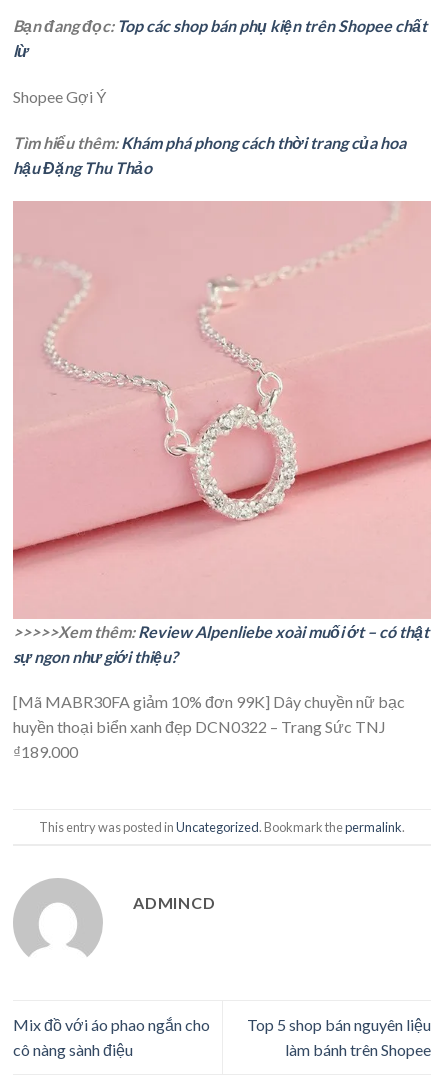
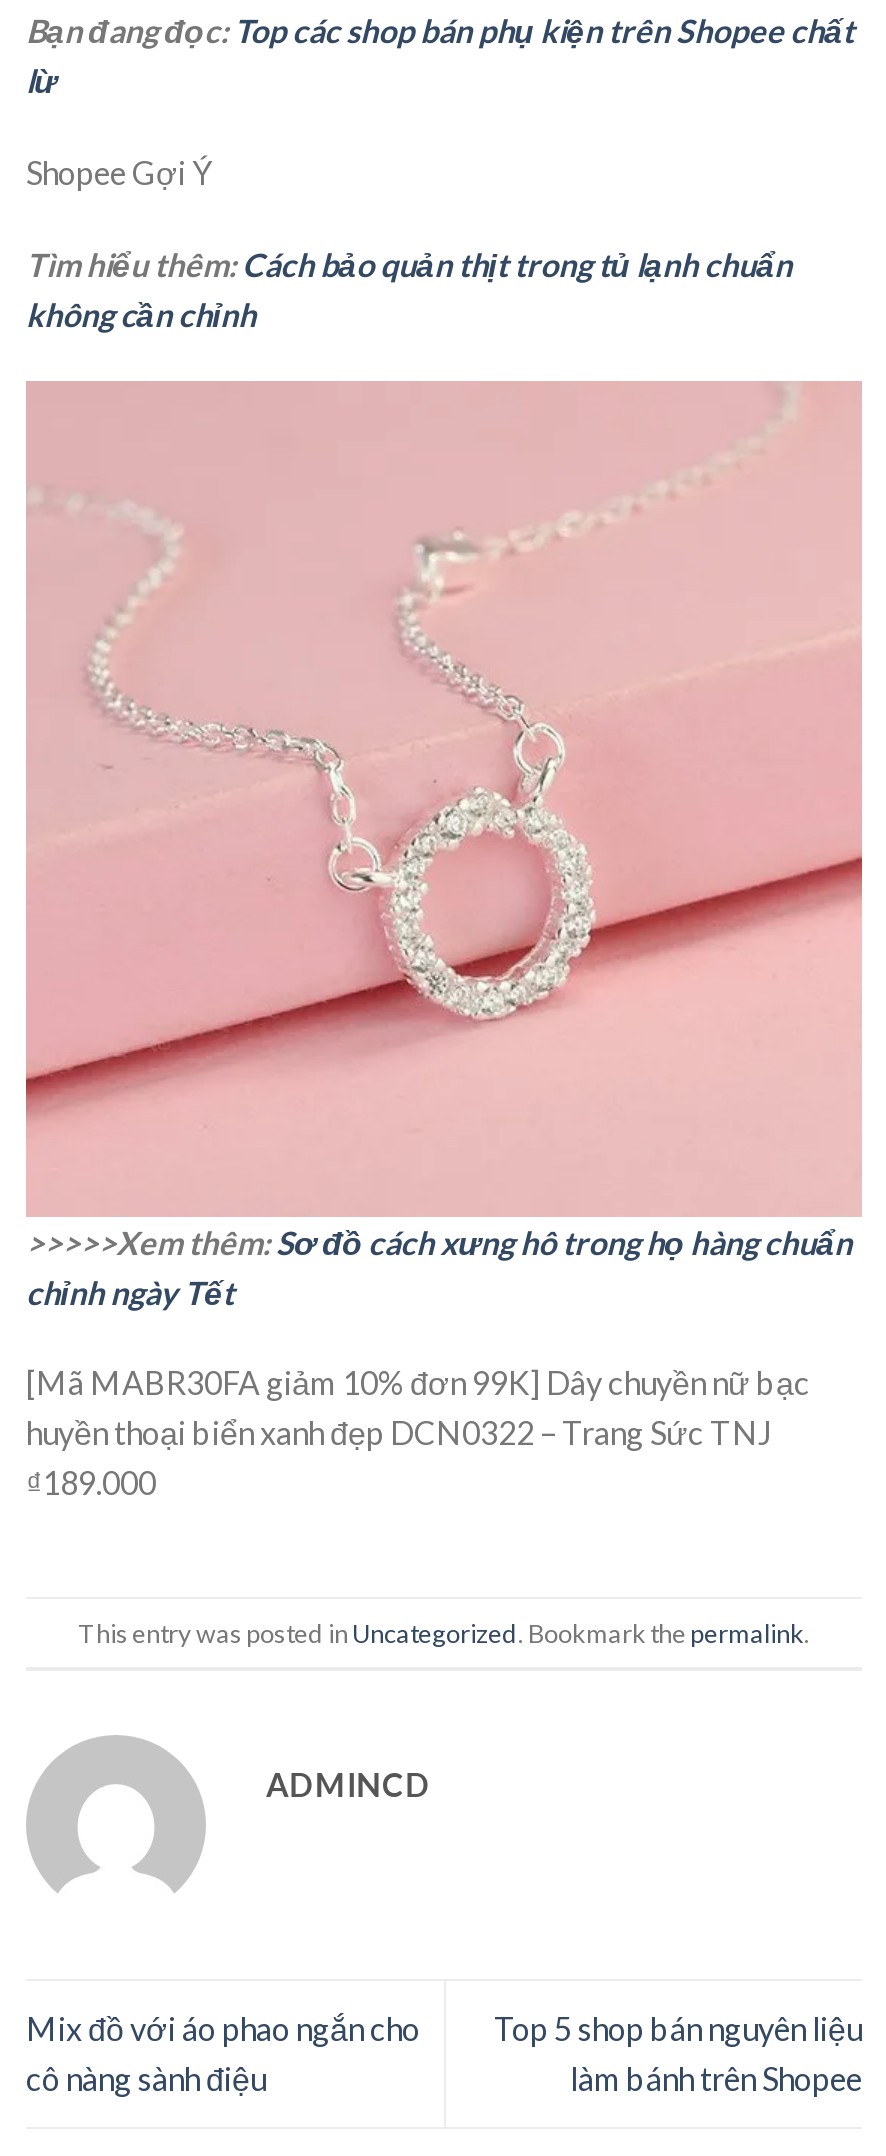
[13,133,406,177] Tìm hiểu thêm: Khám phá phong cách thời trang của hoa | hậu Đặng Thu Thảo -> [26,244,792,332] Tìm hiểu thêm: Cách bảo quản thịt trong tủ lạnh chuẩn | không cần chỉnh
[13,621,429,665] >>>>>Xem thêm:Review Alpenliebe xoài muối ớt – có thật | sự ngon như giới thiệu? -> [26,1222,852,1310] >>>>>Xem thêm:Sơ đồ cách xưng hô trong họ hàng chuẩn | chỉnh ngày Tết

